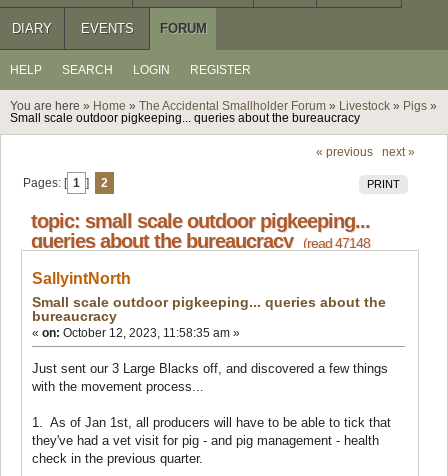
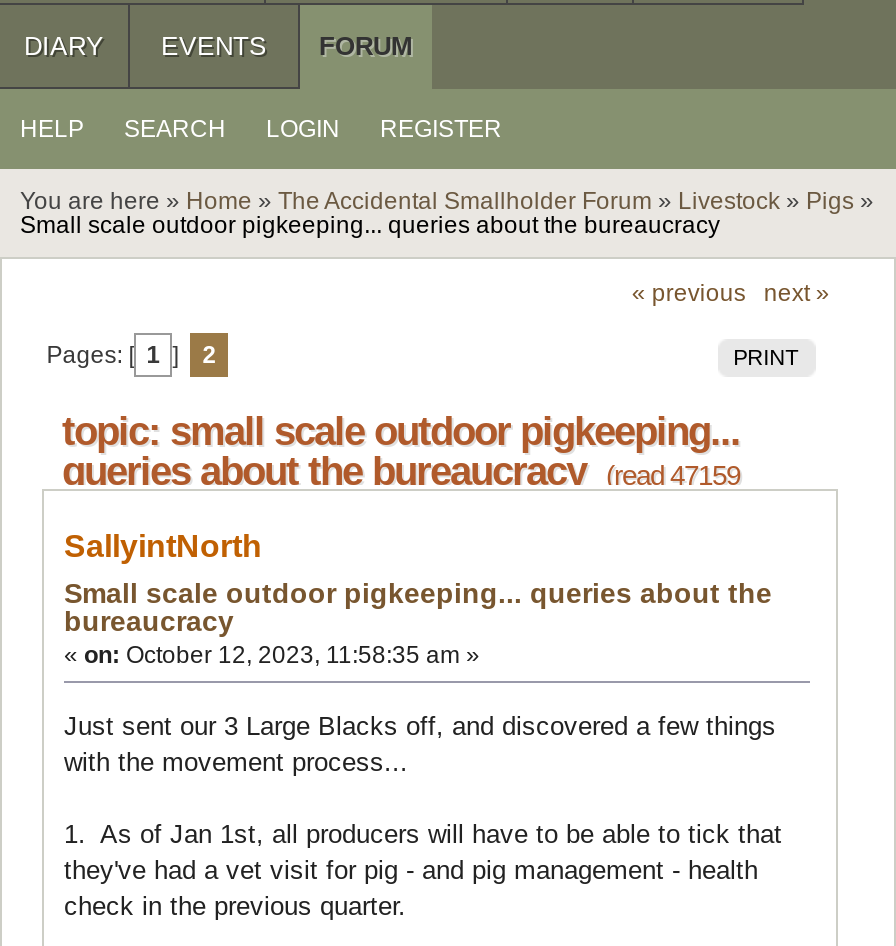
[31,230,370,252] queries about the bureaucracy (read 47148 -> [62,450,740,494] queries about the bureaucracy (read 47159

